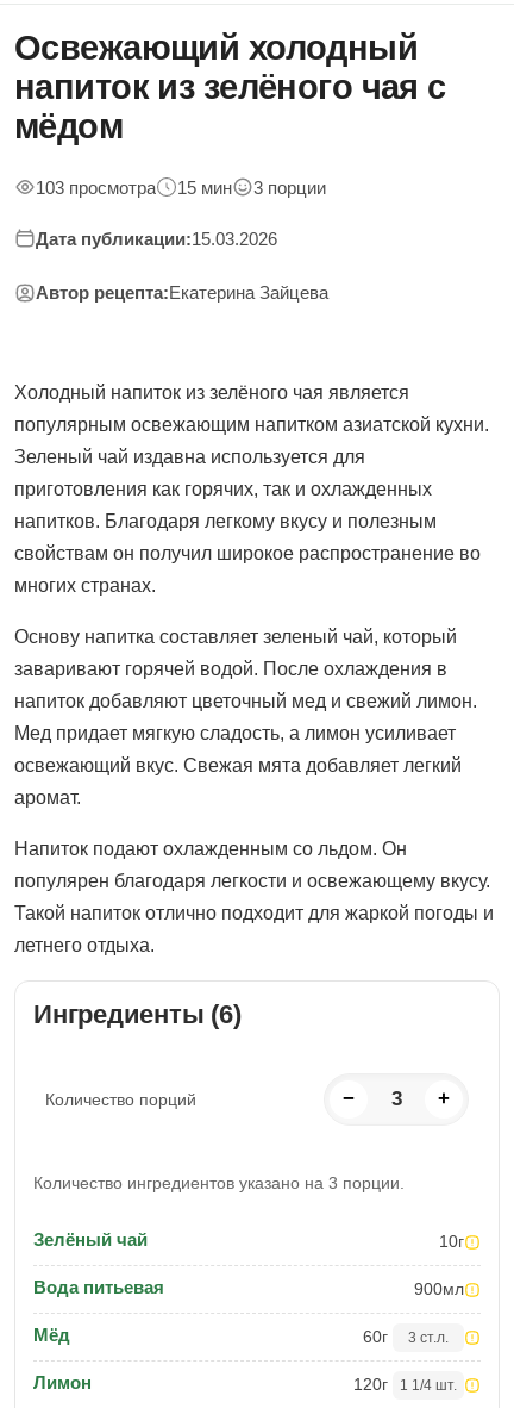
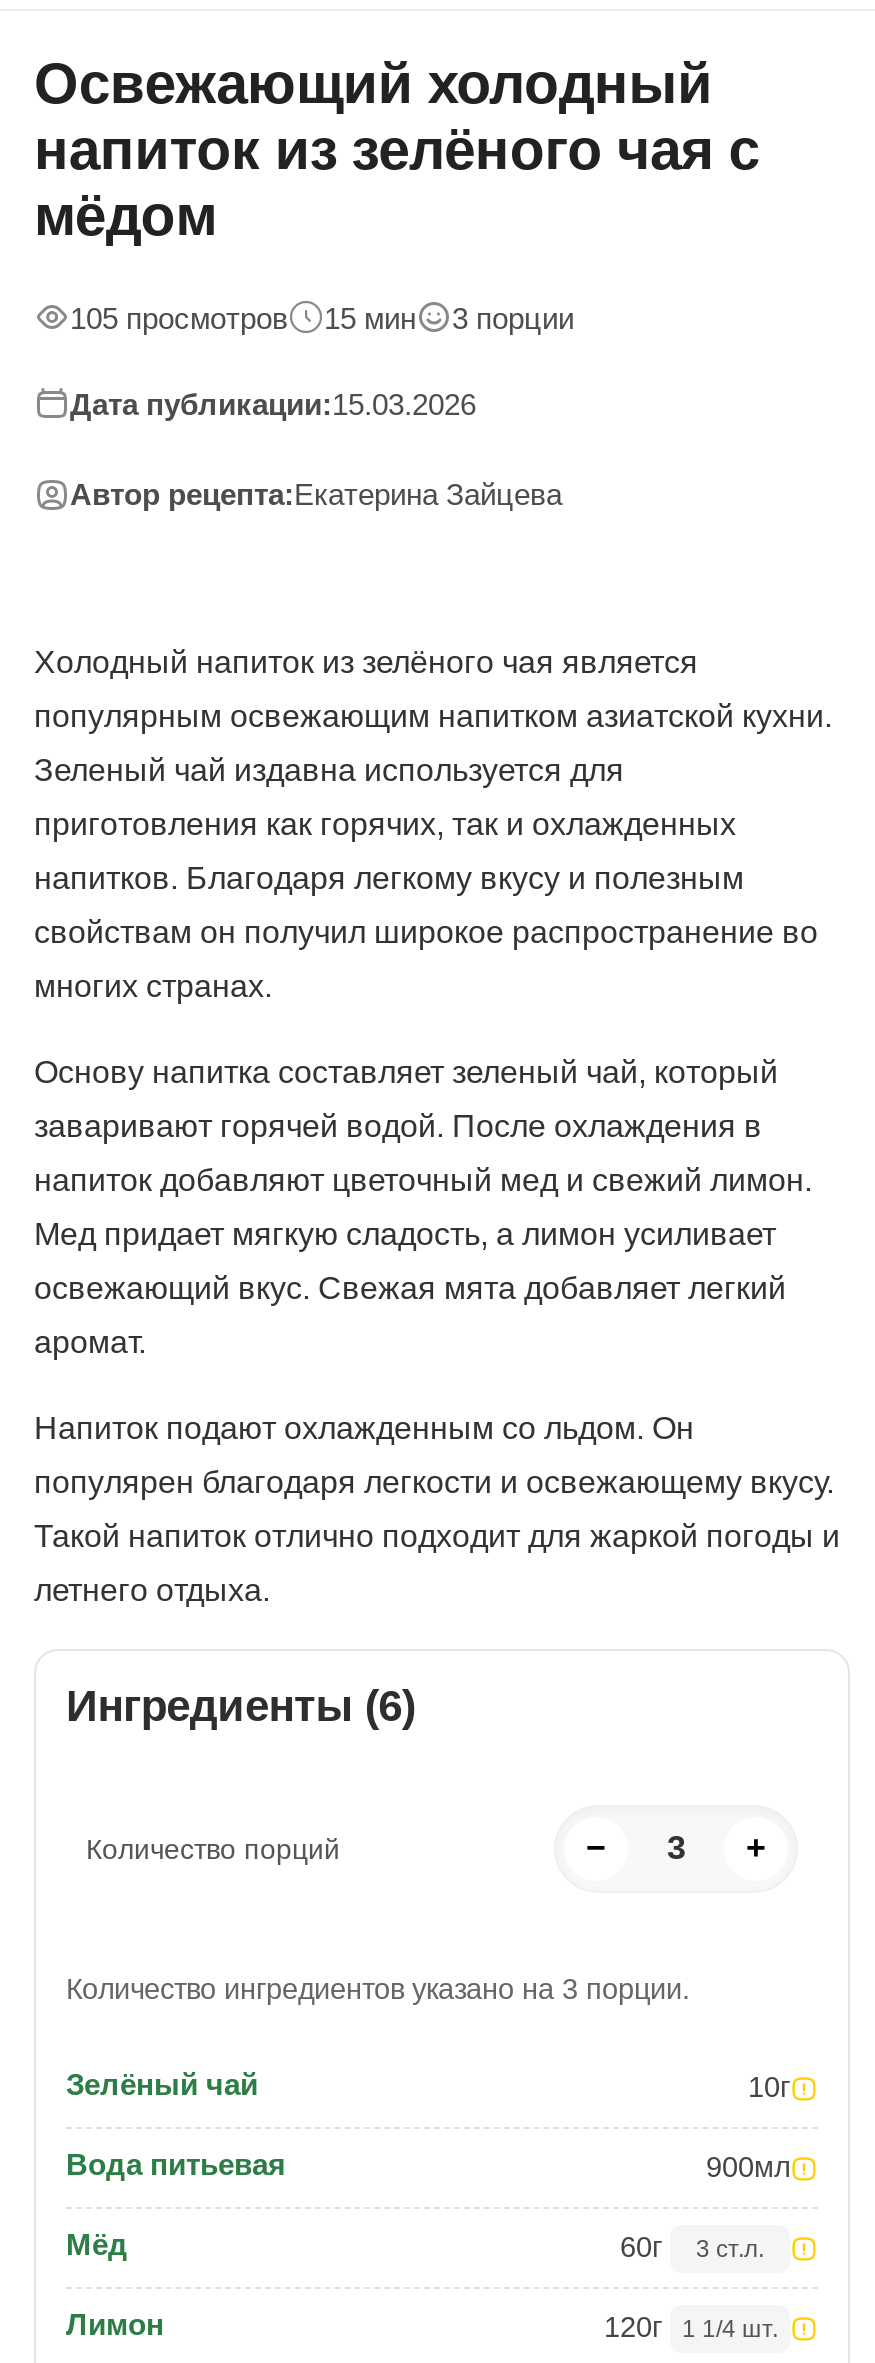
[36,177,156,197] 103 просмотра -> [70,300,288,334] 105 просмотров

